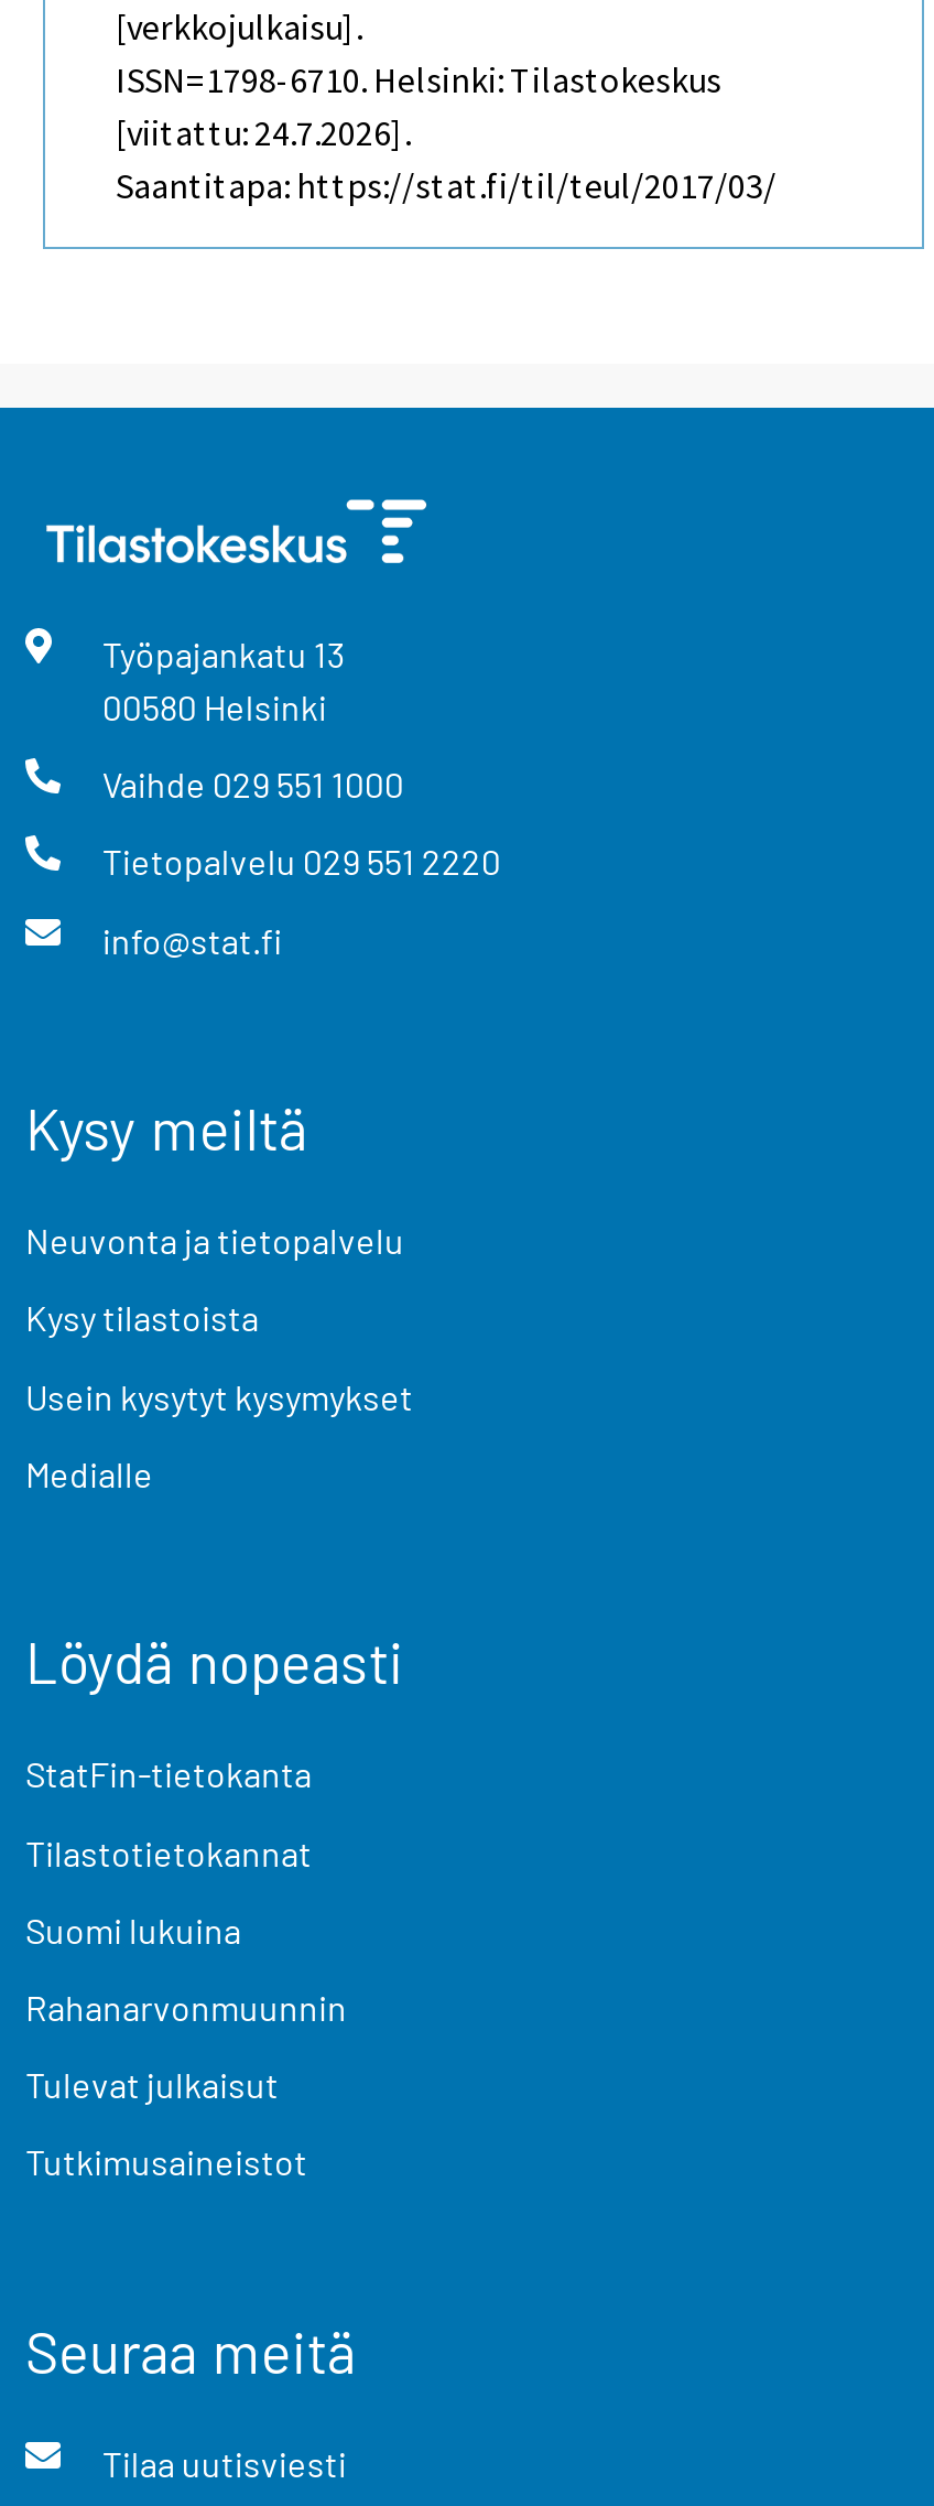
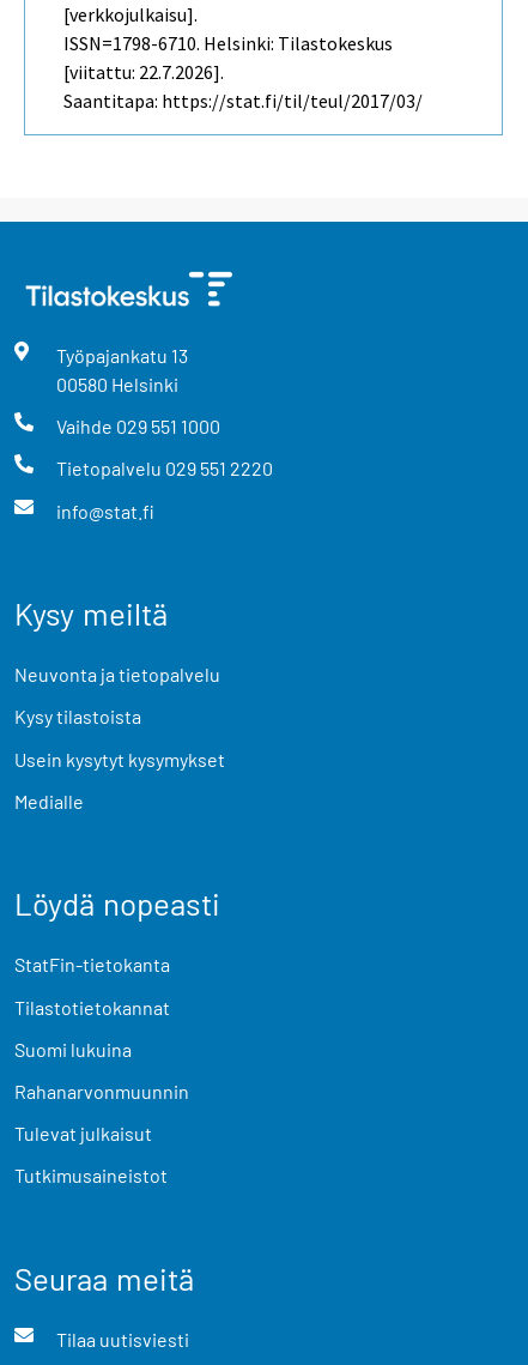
[116,110,411,155] [viitattu: 24.7.2026]. -> [63,60,224,84] [viitattu: 22.7.2026].

